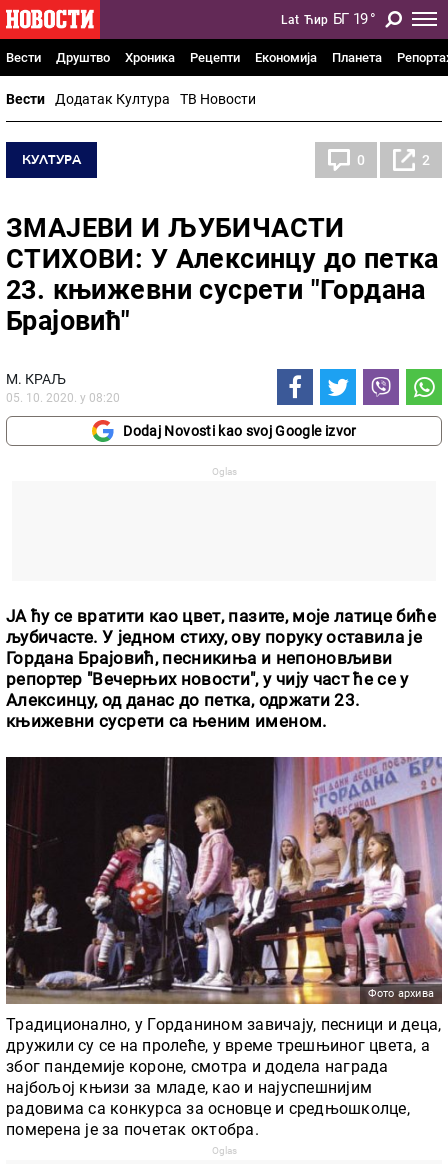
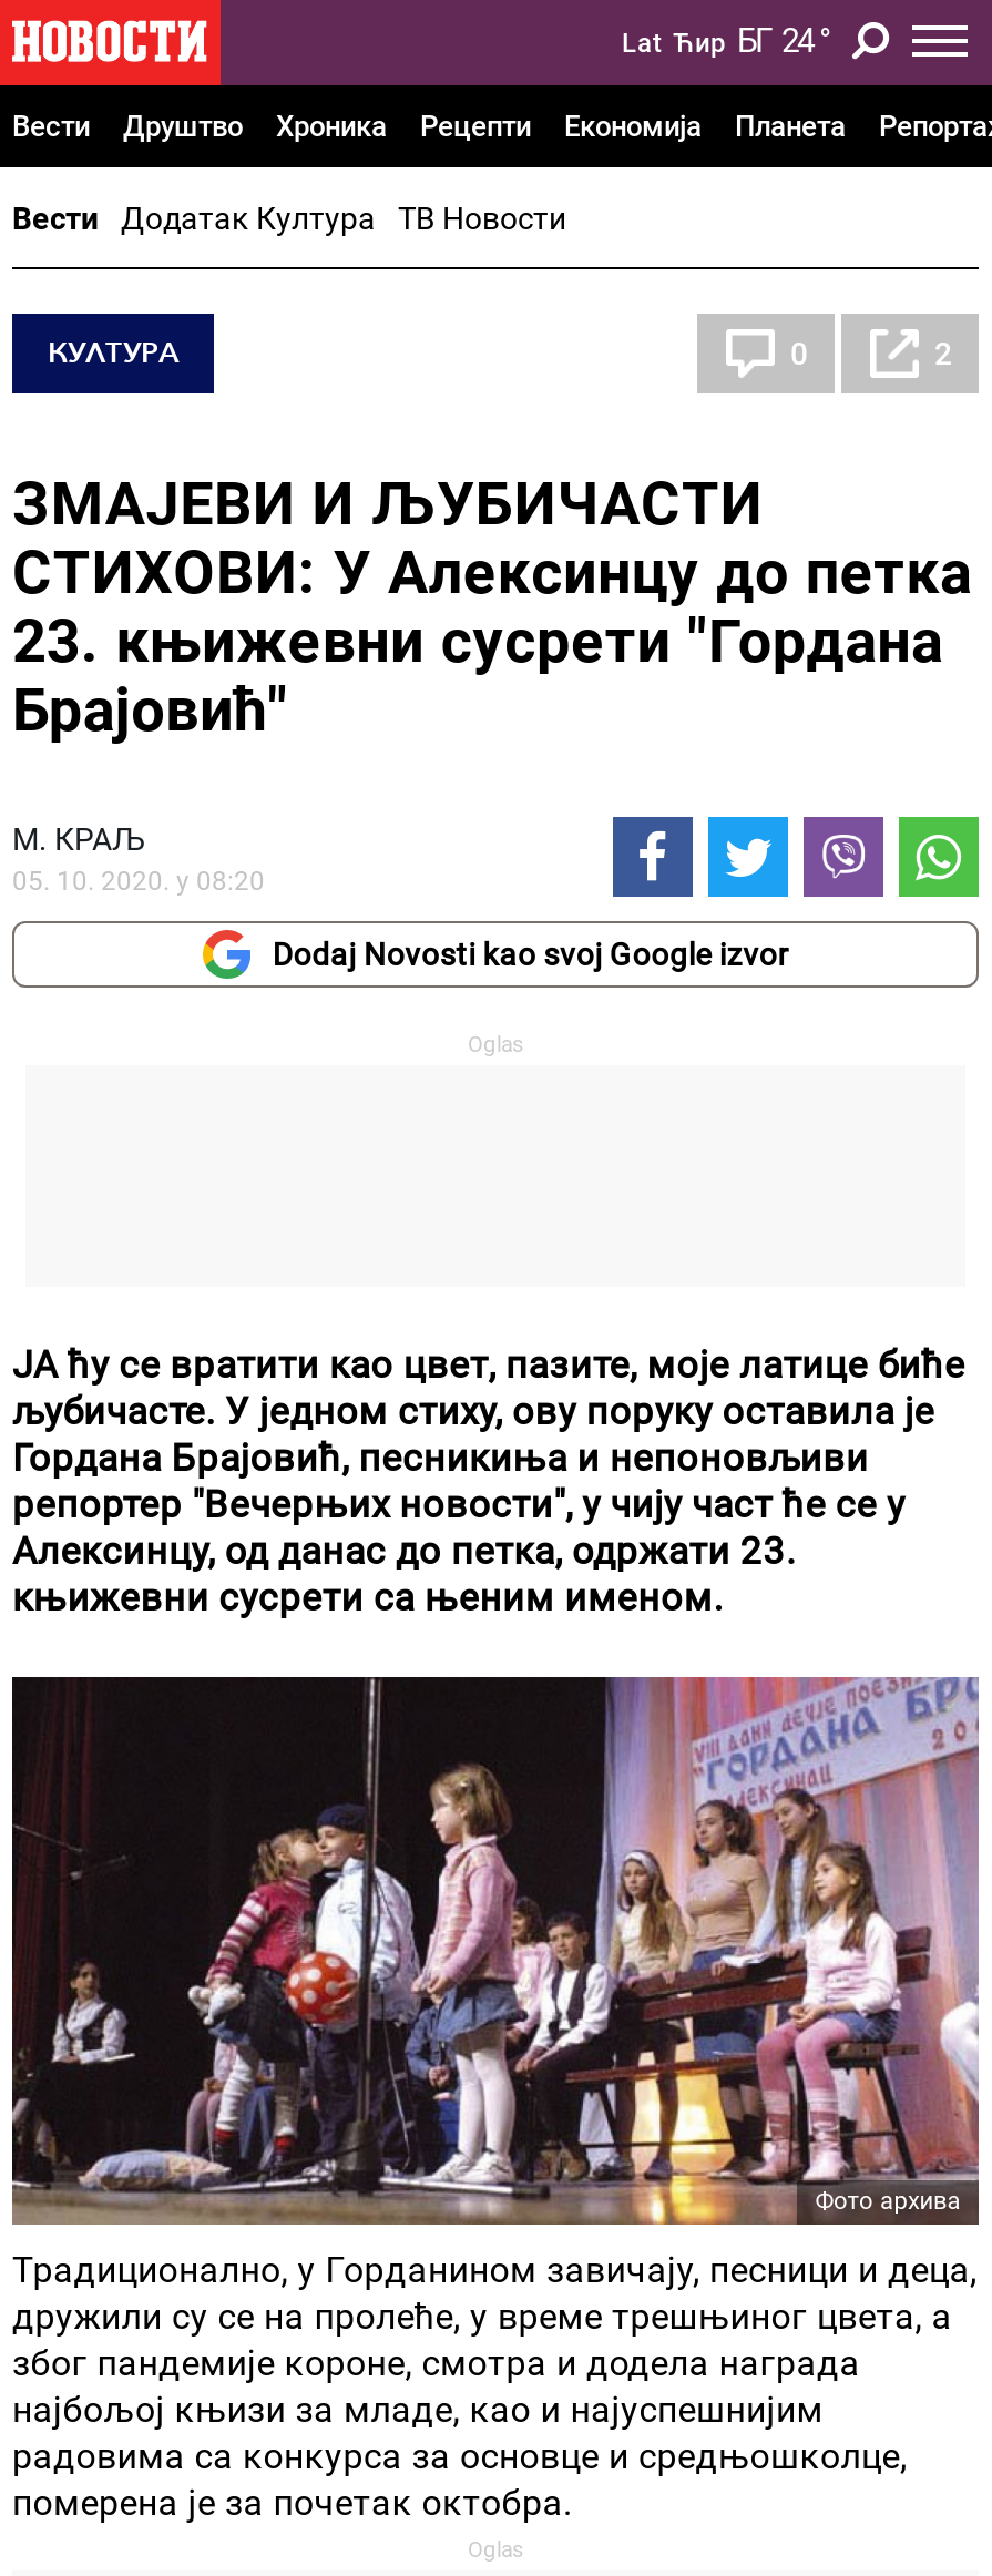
[281,10,375,28] Lat Ћир БГ 19° -> [622,21,830,61] Lat Ћир БГ 24°

